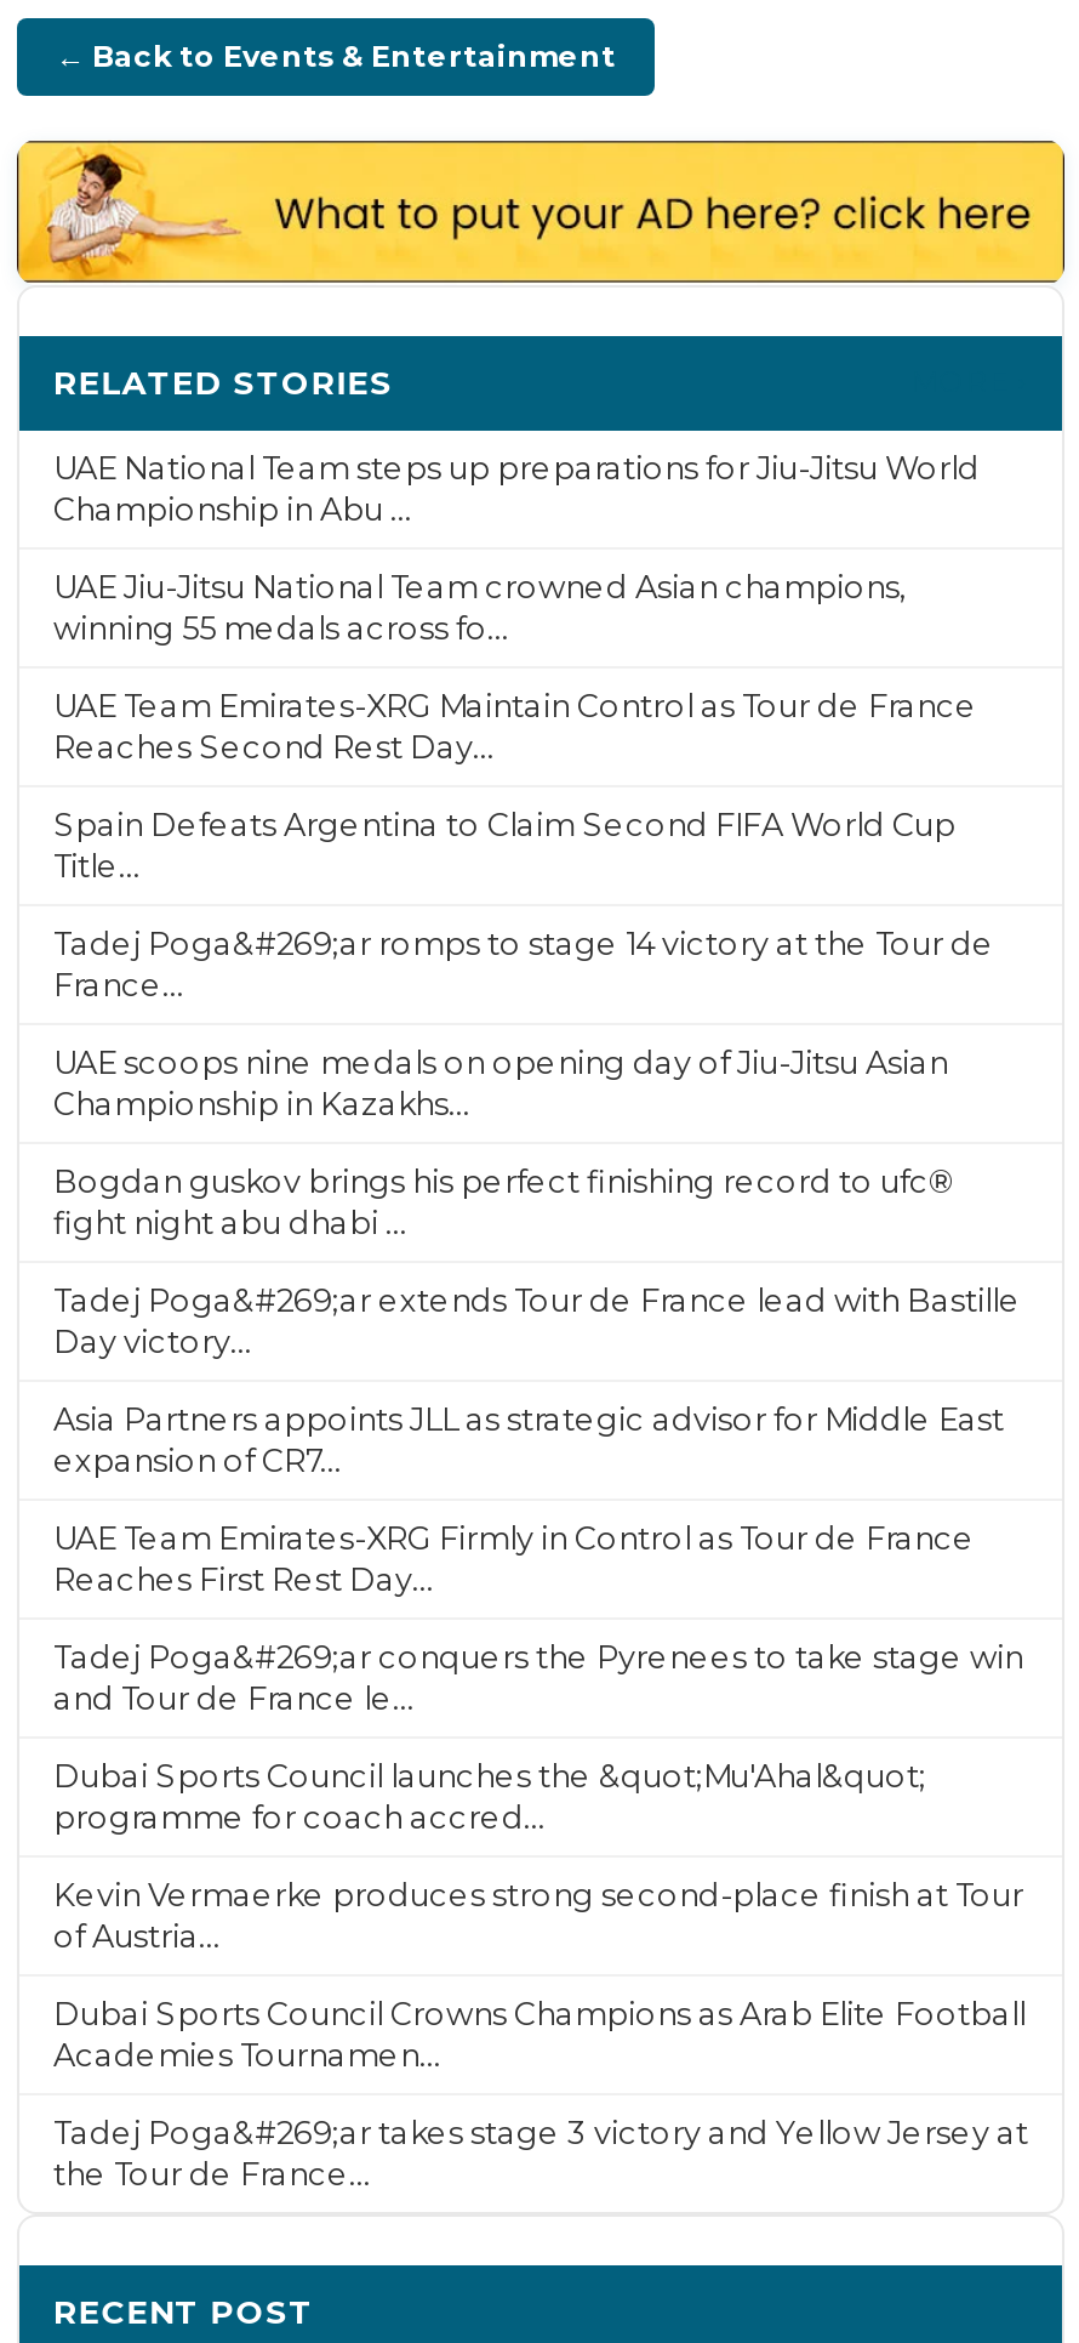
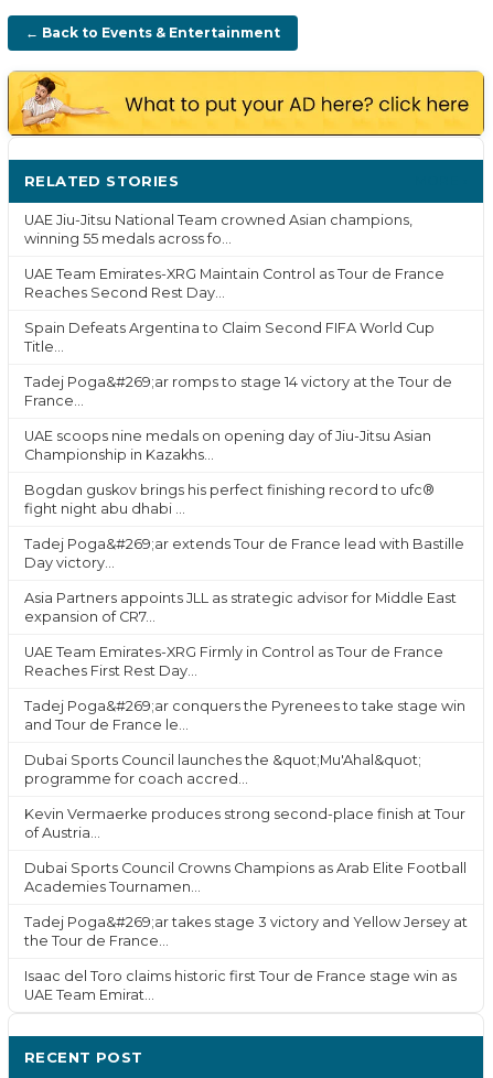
[53,449,980,527] UAE National Team steps up preparations for Jiu-Jitsu World | Championship in Abu ... -> none
moved [53,568,1028,2191] -> [24,211,468,948]: UAE Jiu-Jitsu National Team crowned Asian champions, | winning 55 medals across fo... | UAE Team Emirates-XRG Maintain Control as Tour de France | ... | Tadej Poga&#269;ar takes stage 3 victory and Yellow Jersey at | the Tour de France...
none -> [24,967,457,1002] Isaac del Toro claims historic first Tour de France stage win as | UAE Team Emirat...

